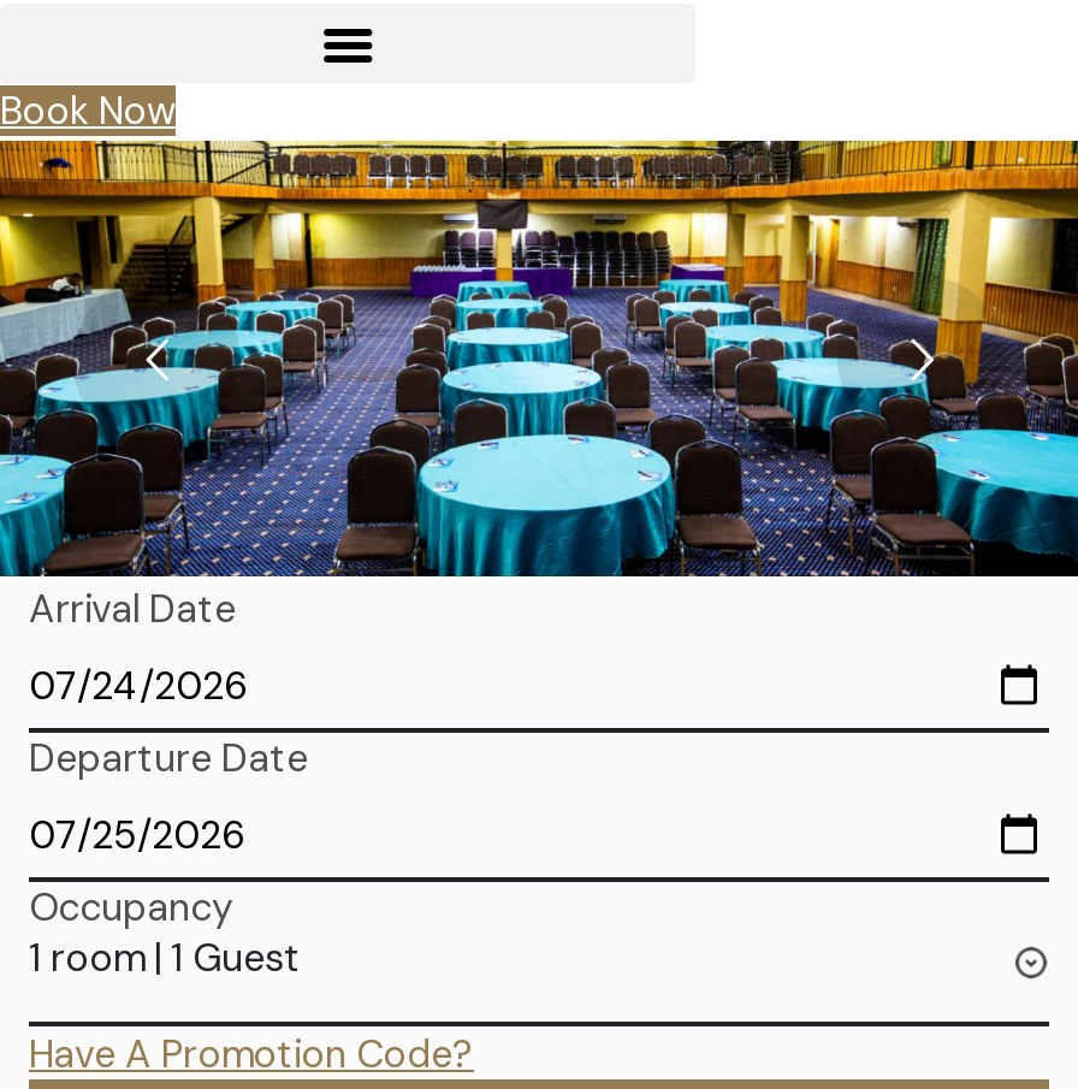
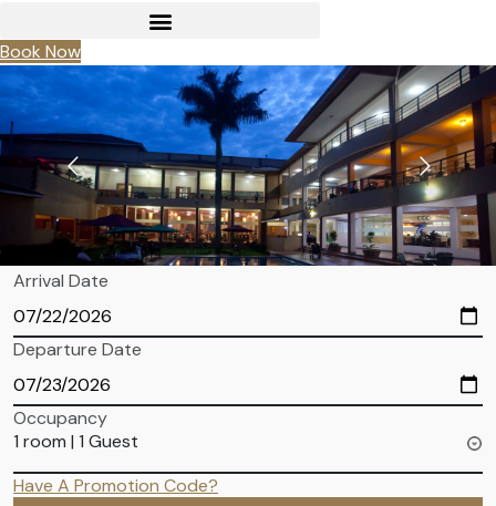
[7,138,1071,579] [image] -> [3,64,493,267] [image]

